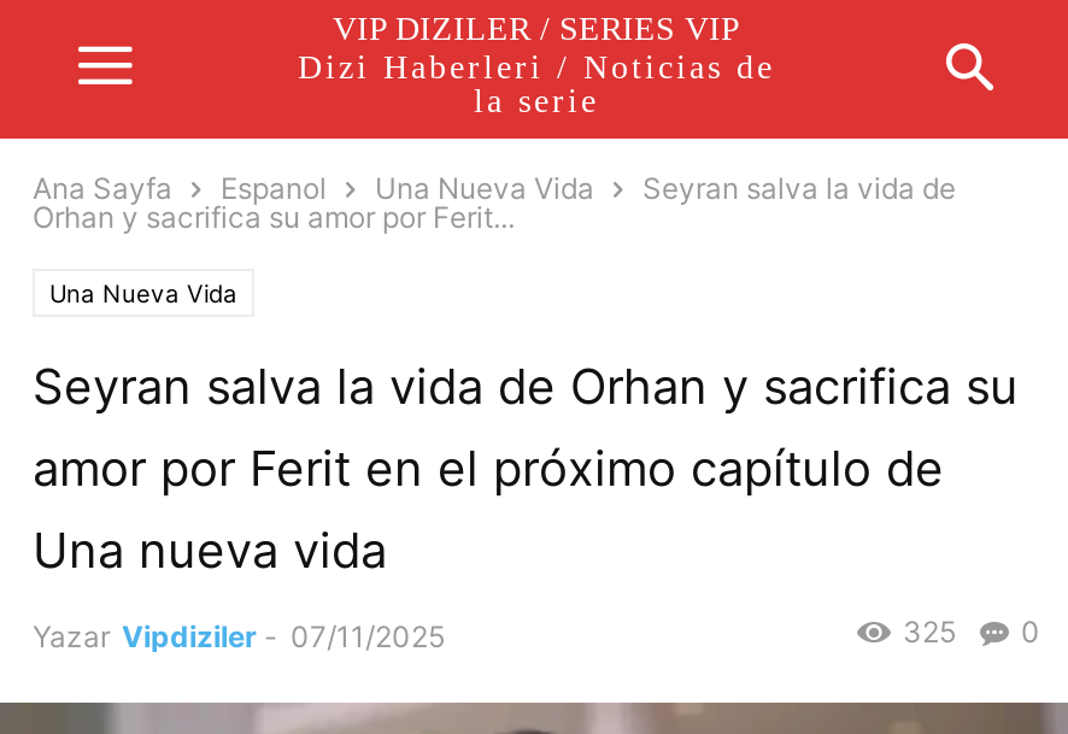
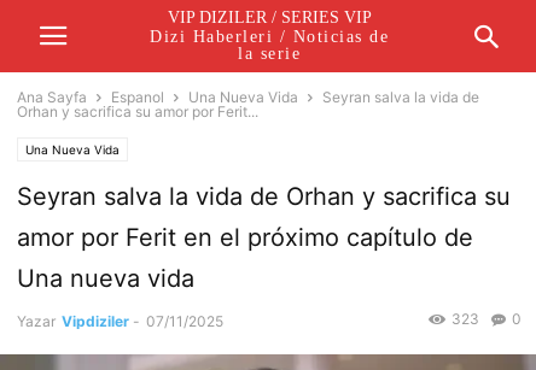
[903,613,1040,650] 325 0 -> [451,310,522,328] 323 0

